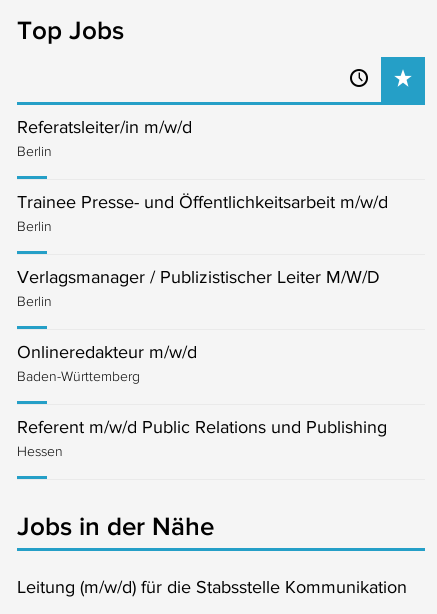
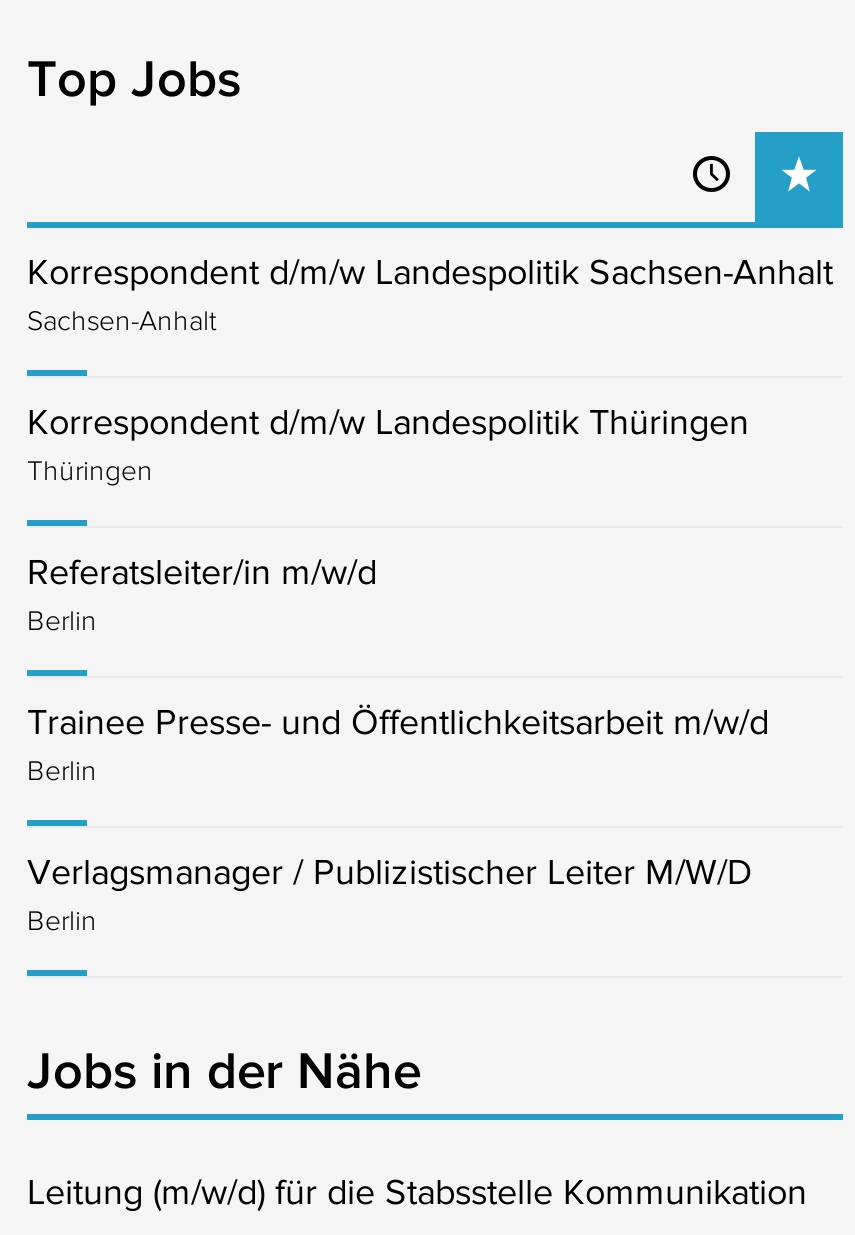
none -> [27,252,833,486] Korrespondent d/m/w Landespolitik Sachsen-Anhalt | Sachsen-Anhalt | Korrespondent d/m/w Landespolitik Thüringen | Thüringen
moved [17,117,388,309] -> [27,552,769,936]: Referatsleiter/in m/w/d | Berlin | Trainee Presse- und Öffentlichkeitsarbeit m/w/d | Berlin | Verlagsmanager / Publizistischer Leiter M/W/D | Berlin
[17,342,387,459] Onlineredakteur m/w/d | Baden-Württemberg | Referent m/w/d Public Relations und Publishing | Hessen -> none

